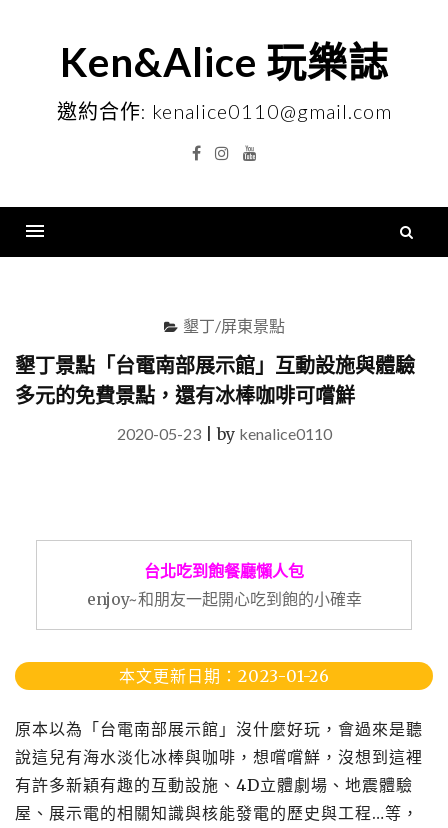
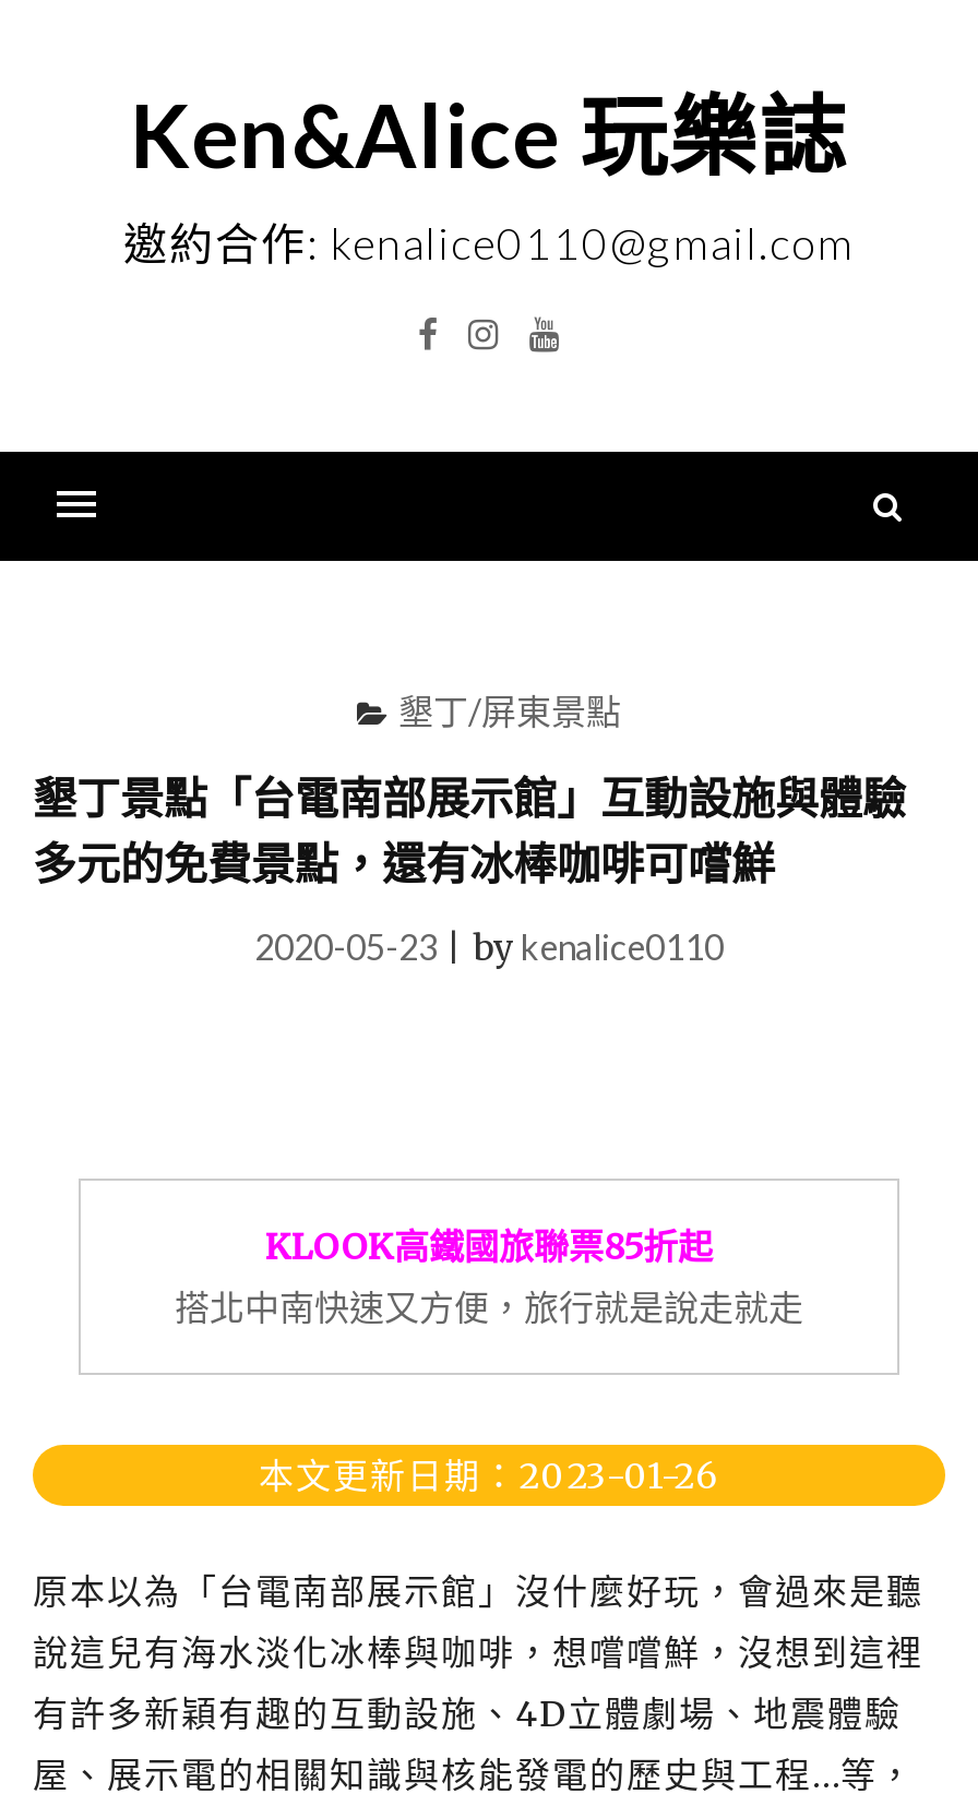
[86,561,361,609] 台北吃到飽餐廳懶人包 | enjoy~和朋友一起開心吃到飽的小確幸 -> [175,1224,803,1329] KLOOK高鐵國旅聯票85折起 | 搭北中南快速又方便，旅行就是說走就走

